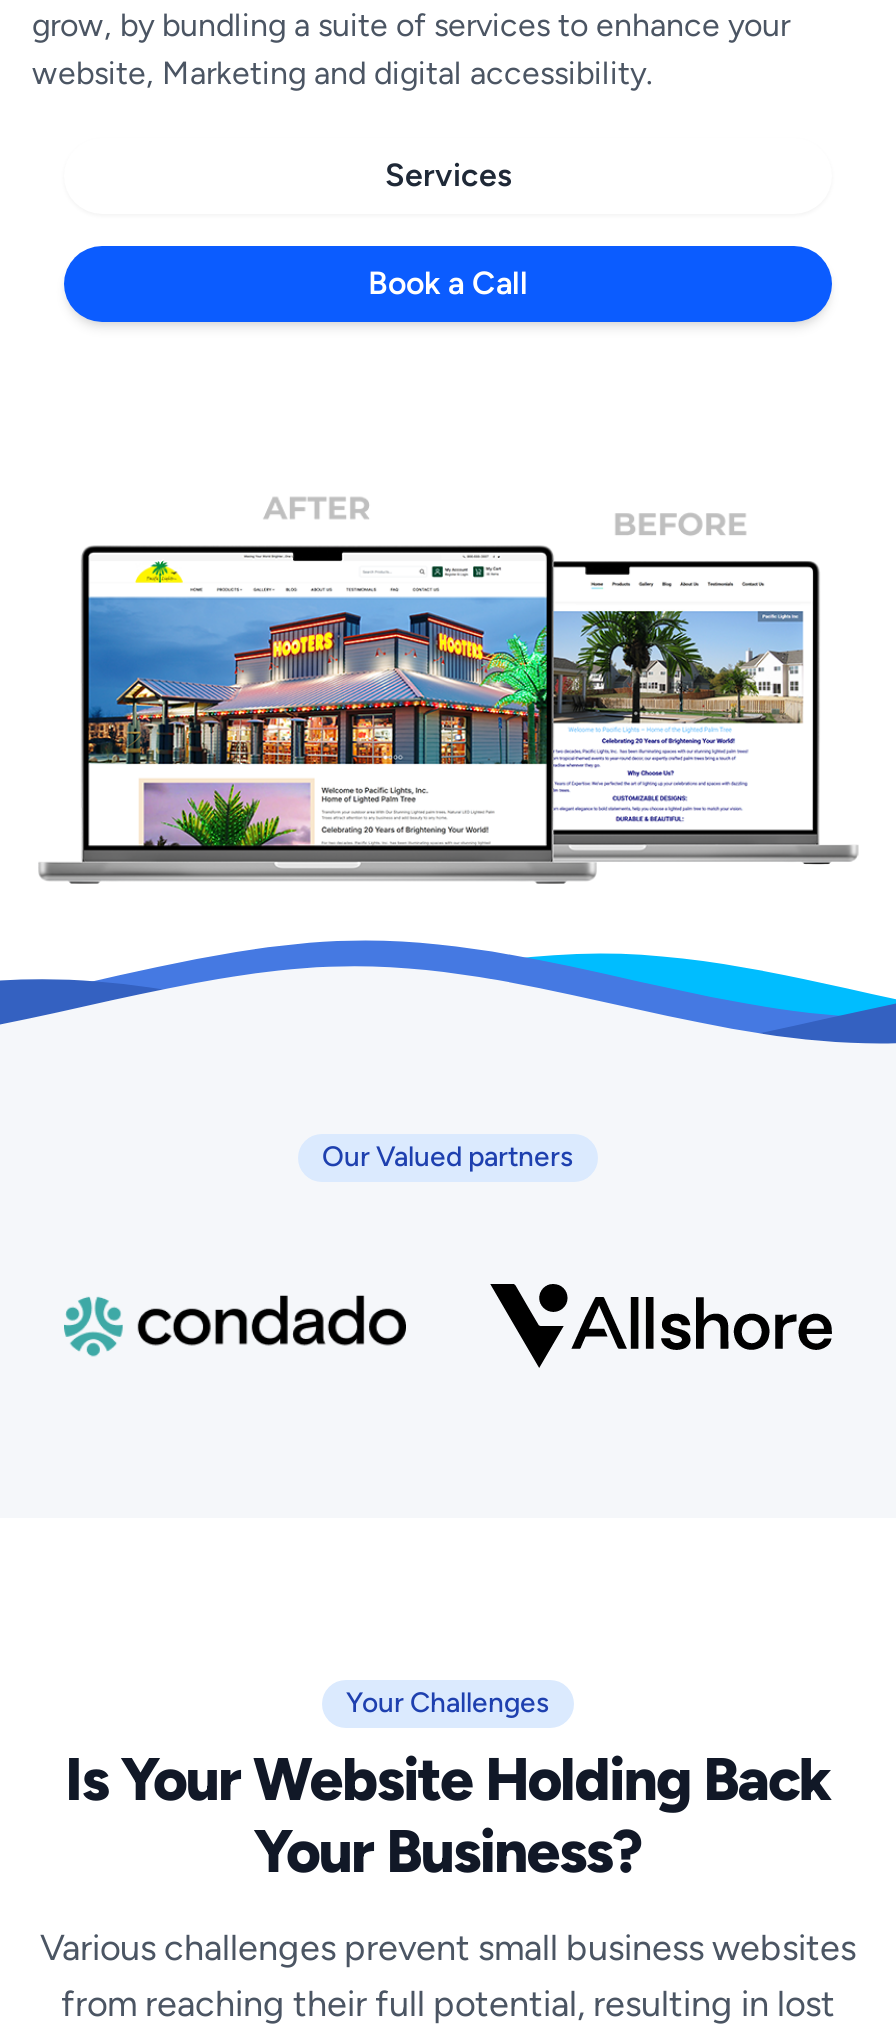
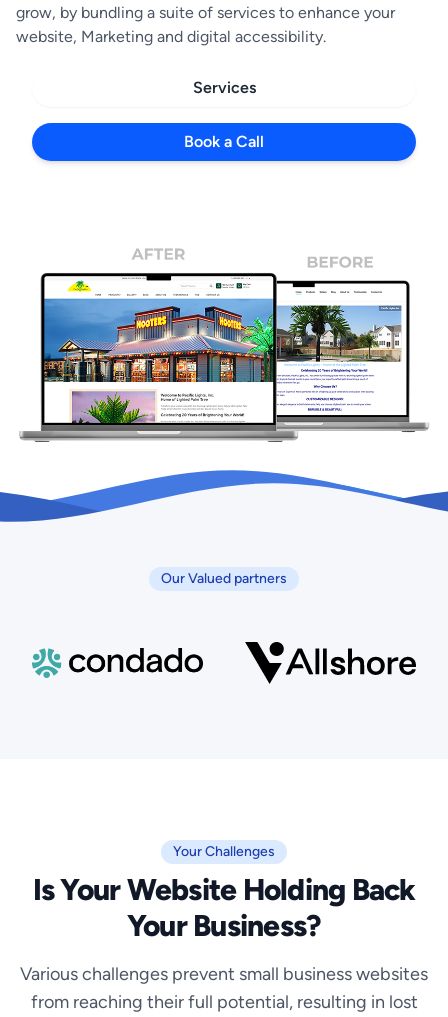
[6,938,890,1046] [image] -> [3,469,445,523] [image]

